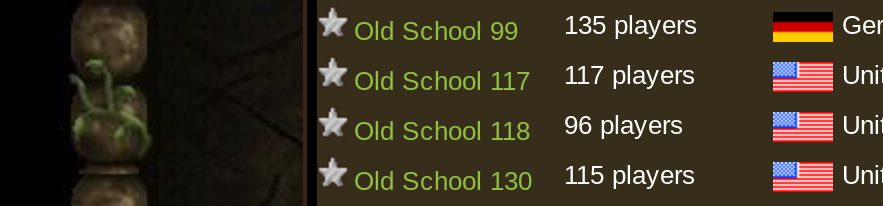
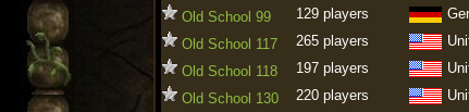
[354,10,698,46] Old School 99 135 players -> [181,5,368,25] Old School 99 129 players
[354,60,696,96] Old School 117 117 players -> [181,33,368,52] Old School 117 265 players
[354,110,684,146] Old School 118 96 players -> [181,60,368,79] Old School 118 197 players
[354,160,696,196] Old School 130 115 players -> [181,87,368,107] Old School 130 220 players

